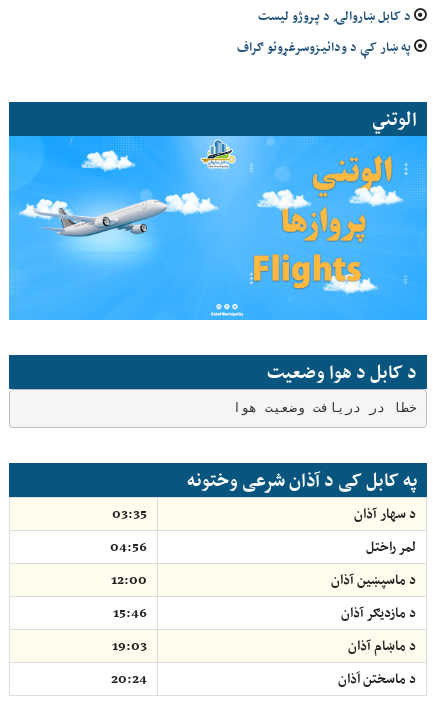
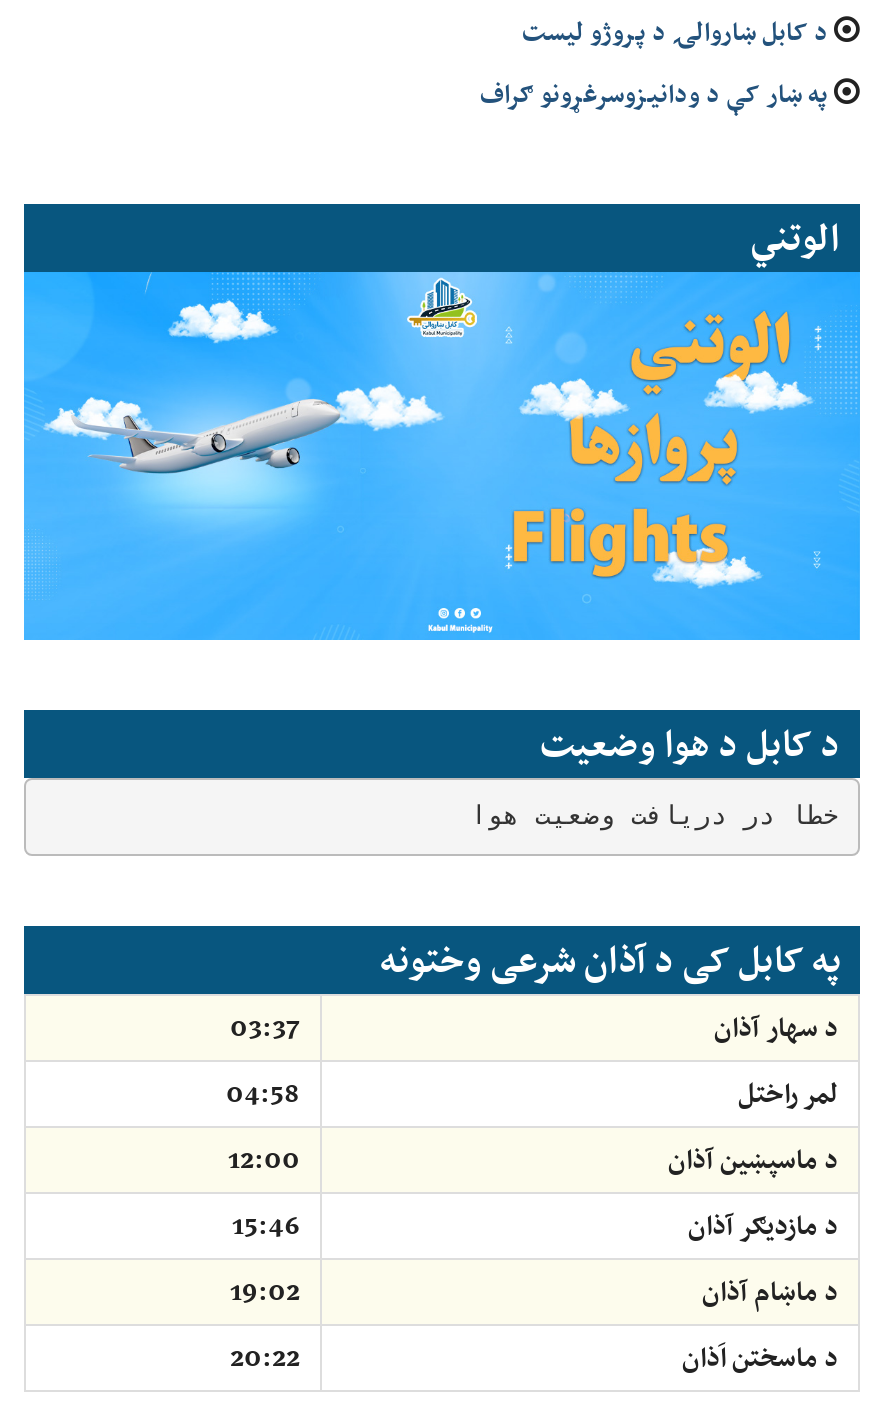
[112,502,147,525] 03:35 -> [230,1003,300,1049] 03:37
[110,535,147,558] 04:56 -> [226,1069,300,1115] 04:58
[112,634,147,657] 19:03 -> [230,1267,300,1313] 19:02
[111,667,147,690] 20:24 -> [230,1333,300,1379] 20:22

